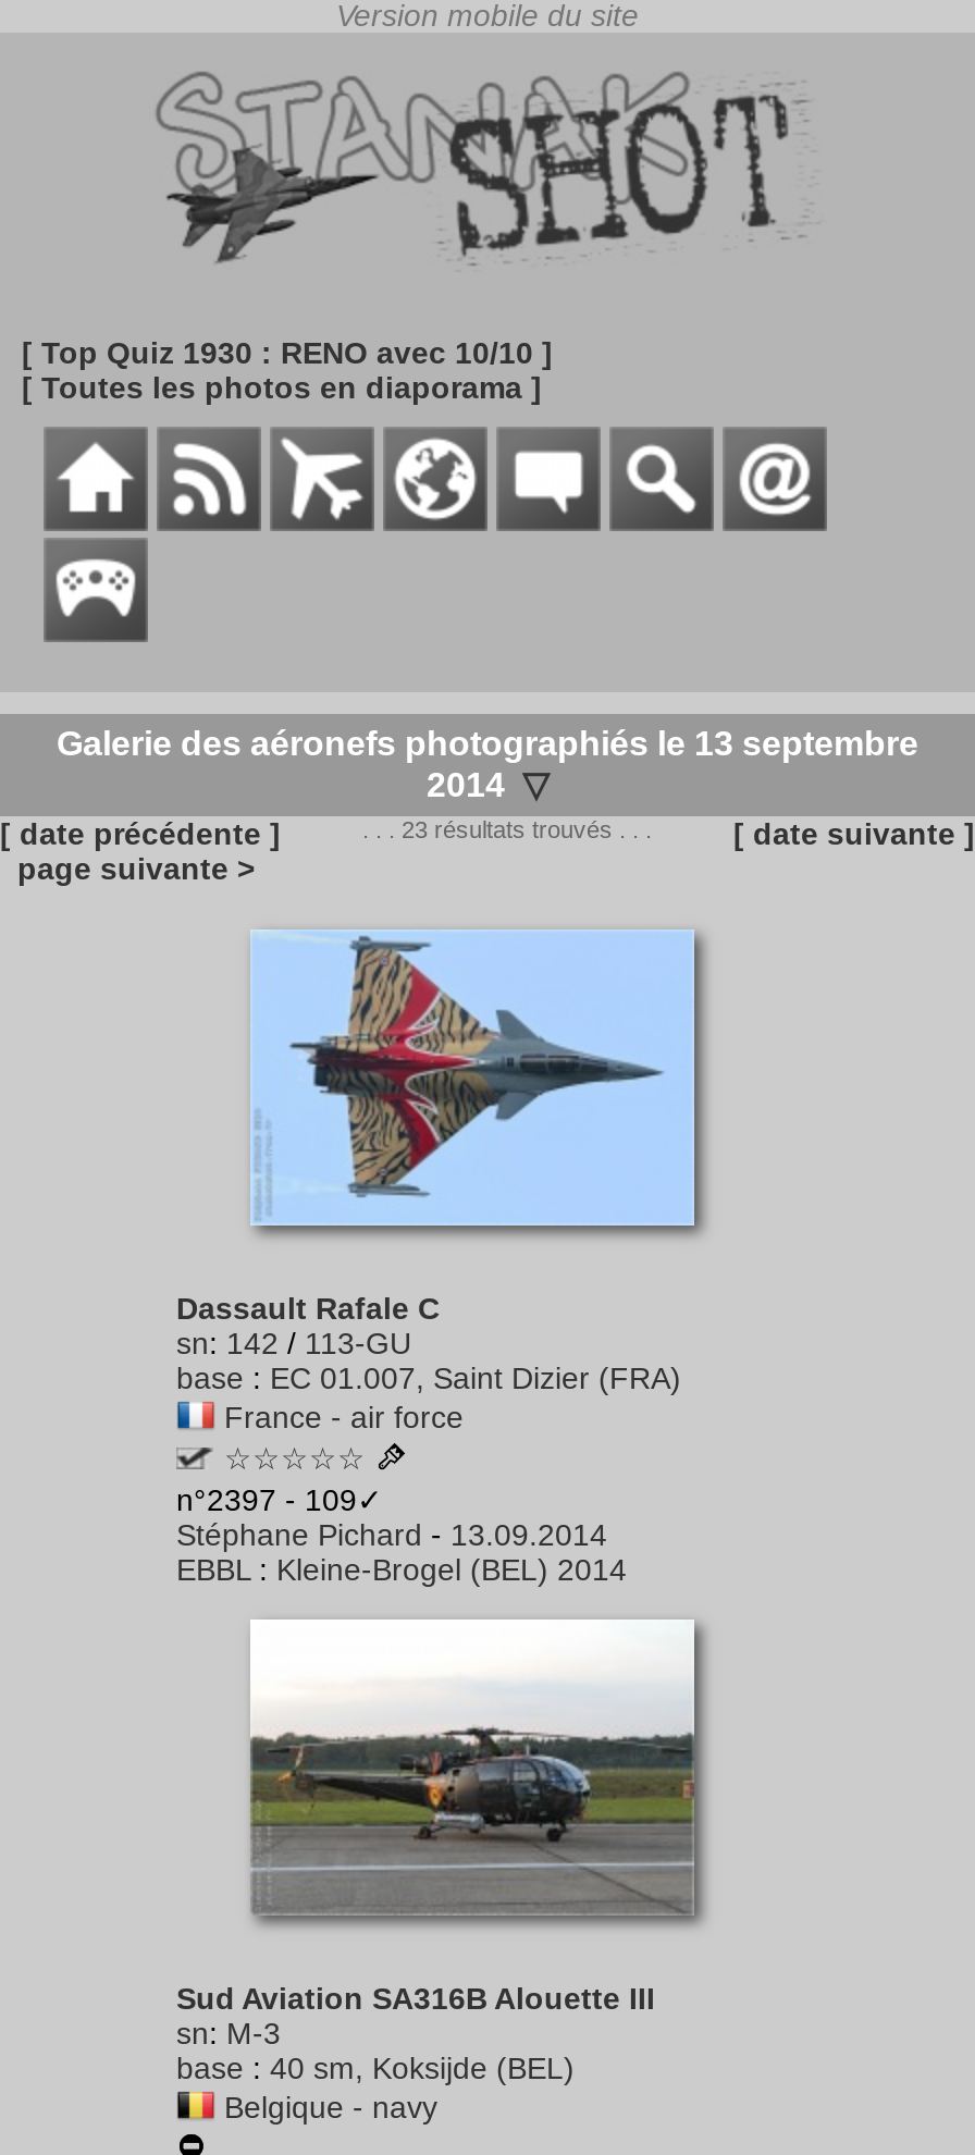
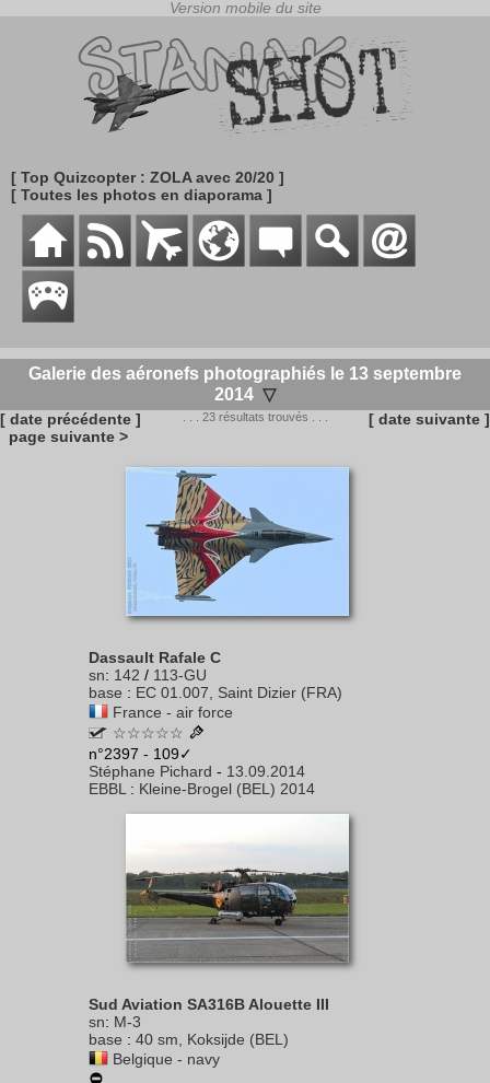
[22,335,553,370] [ Top Quiz 1930 : RENO avec 10/10 ] -> [11,168,284,186] [ Top Quizcopter : ZOLA avec 20/20 ]

